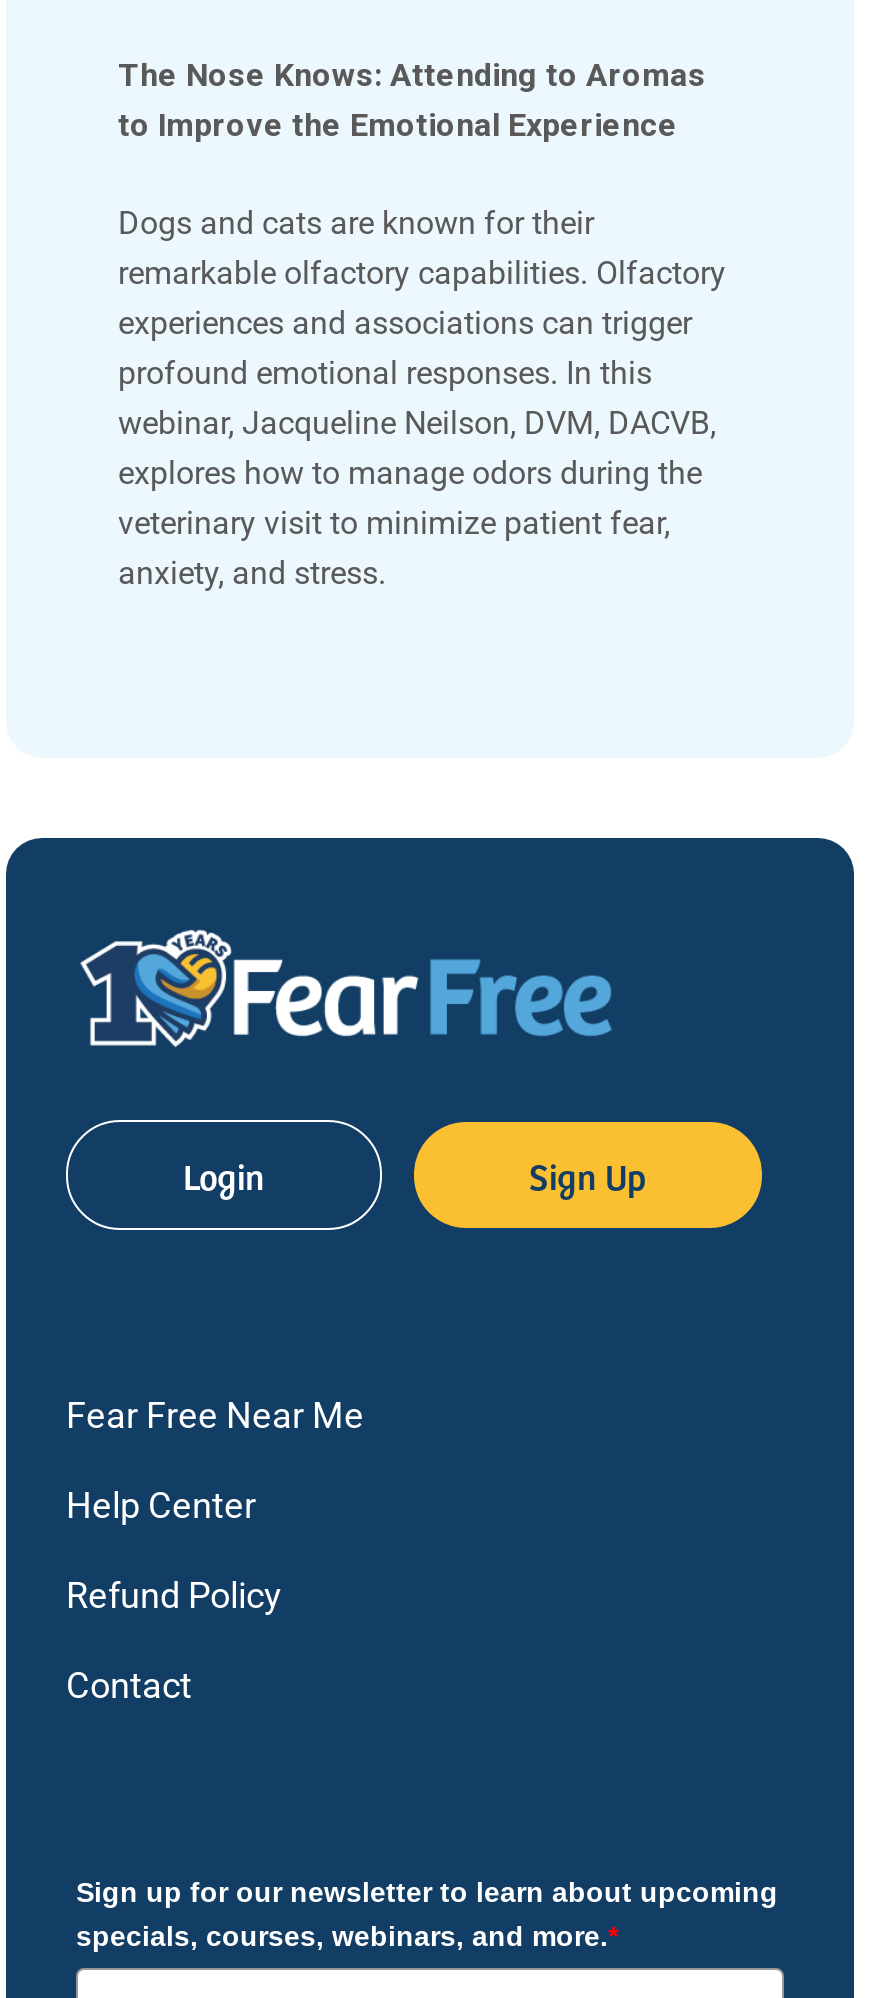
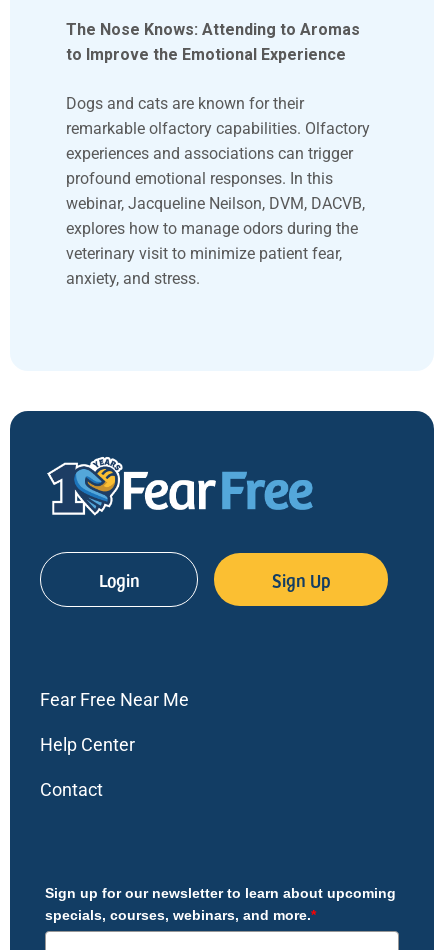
[66,1574,282,1616] Refund Policy -> none

